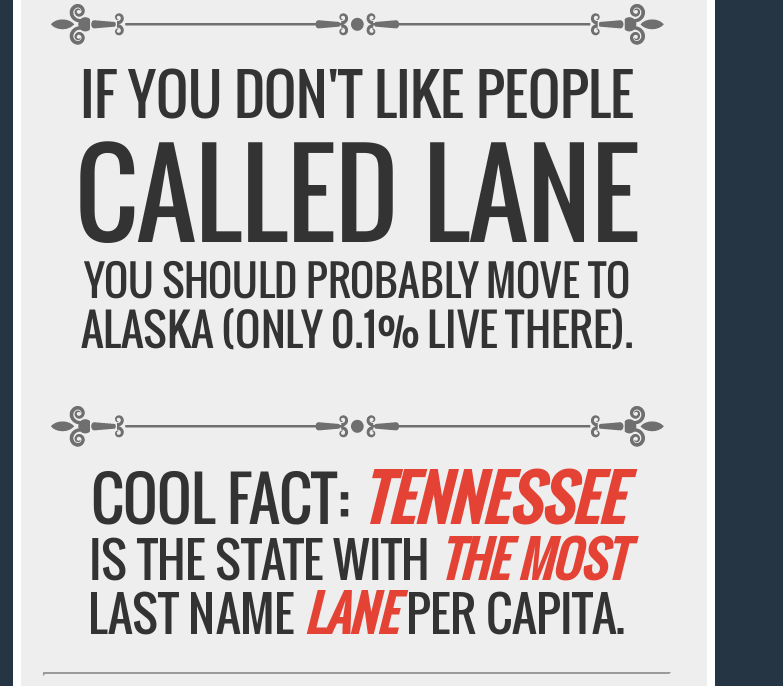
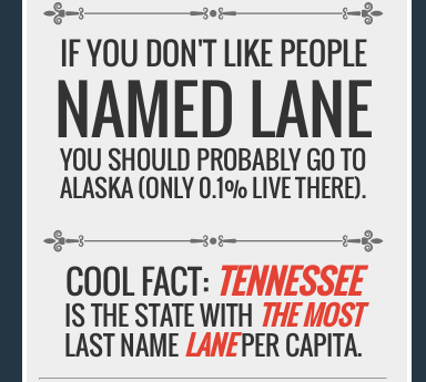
[75,106,639,274] CALLED LANE -> [54,59,372,156] NAMED LANE
[84,248,630,310] YOU SHOULD PROBABLY MOVE TO -> [60,140,366,178] YOU SHOULD PROBABLY GO TO

